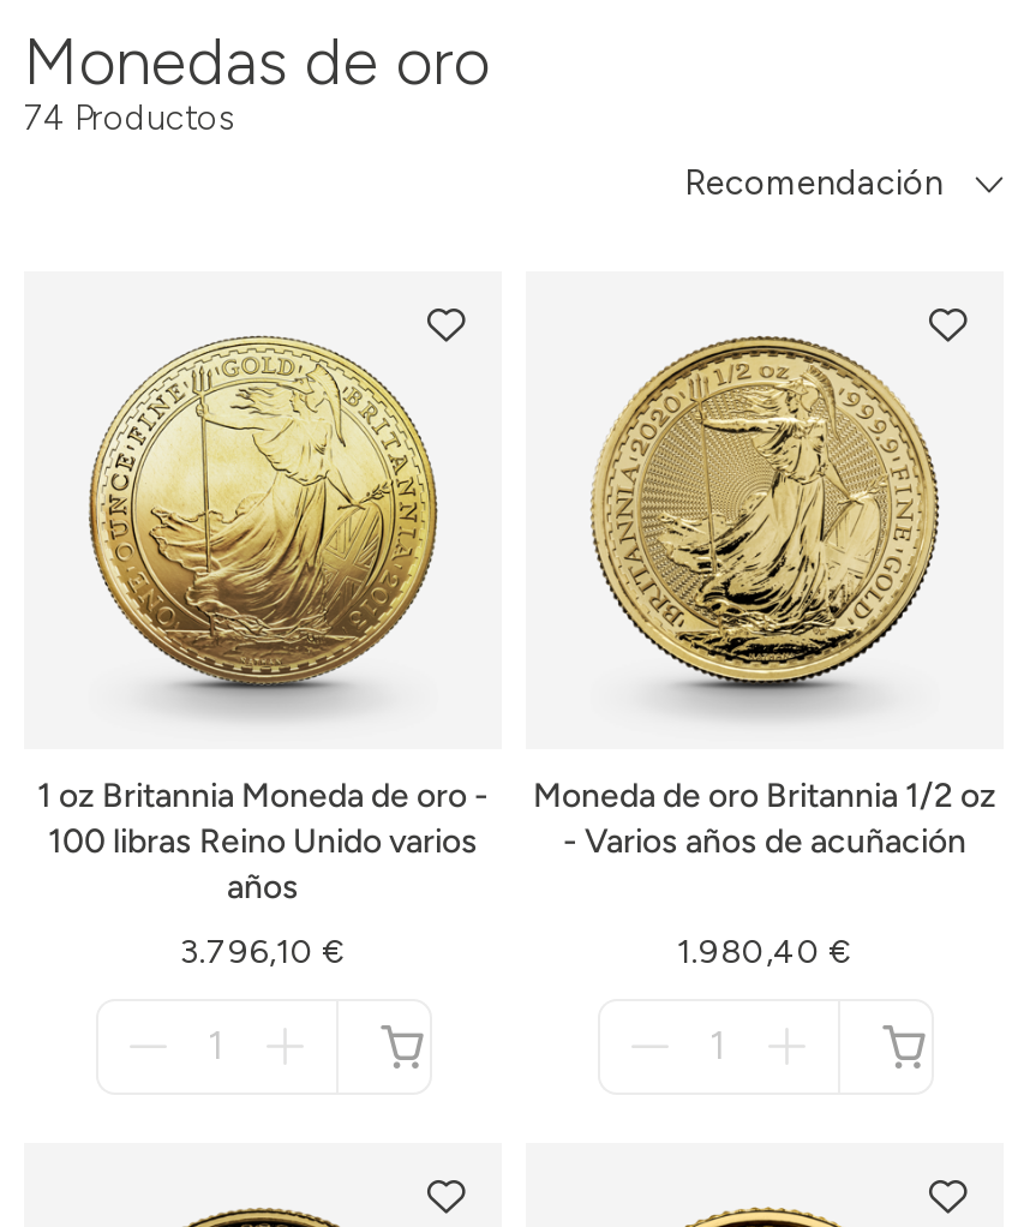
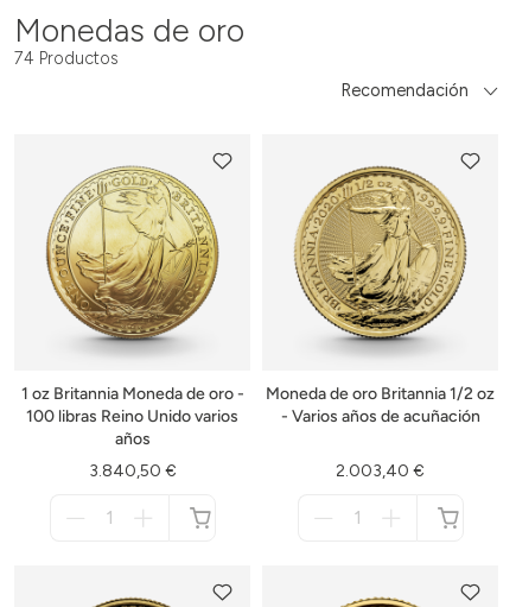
[180,932,346,972] 3.796,10 € -> [88,461,176,481] 3.840,50 €
[677,932,852,972] 1.980,40 € -> [336,461,425,481] 2.003,40 €

